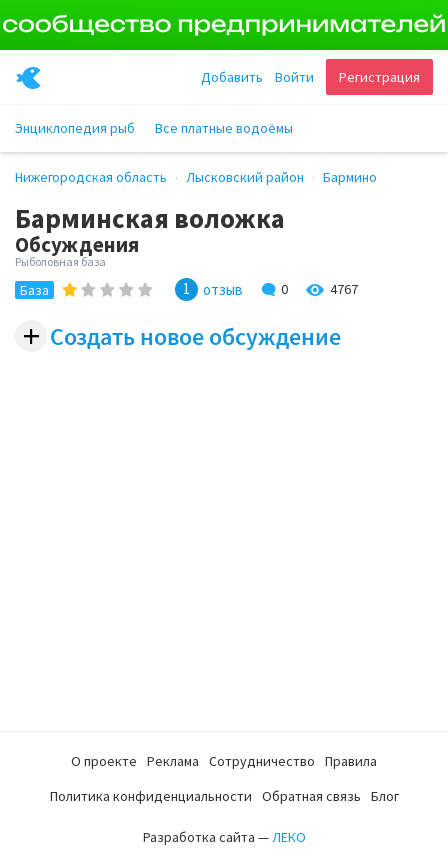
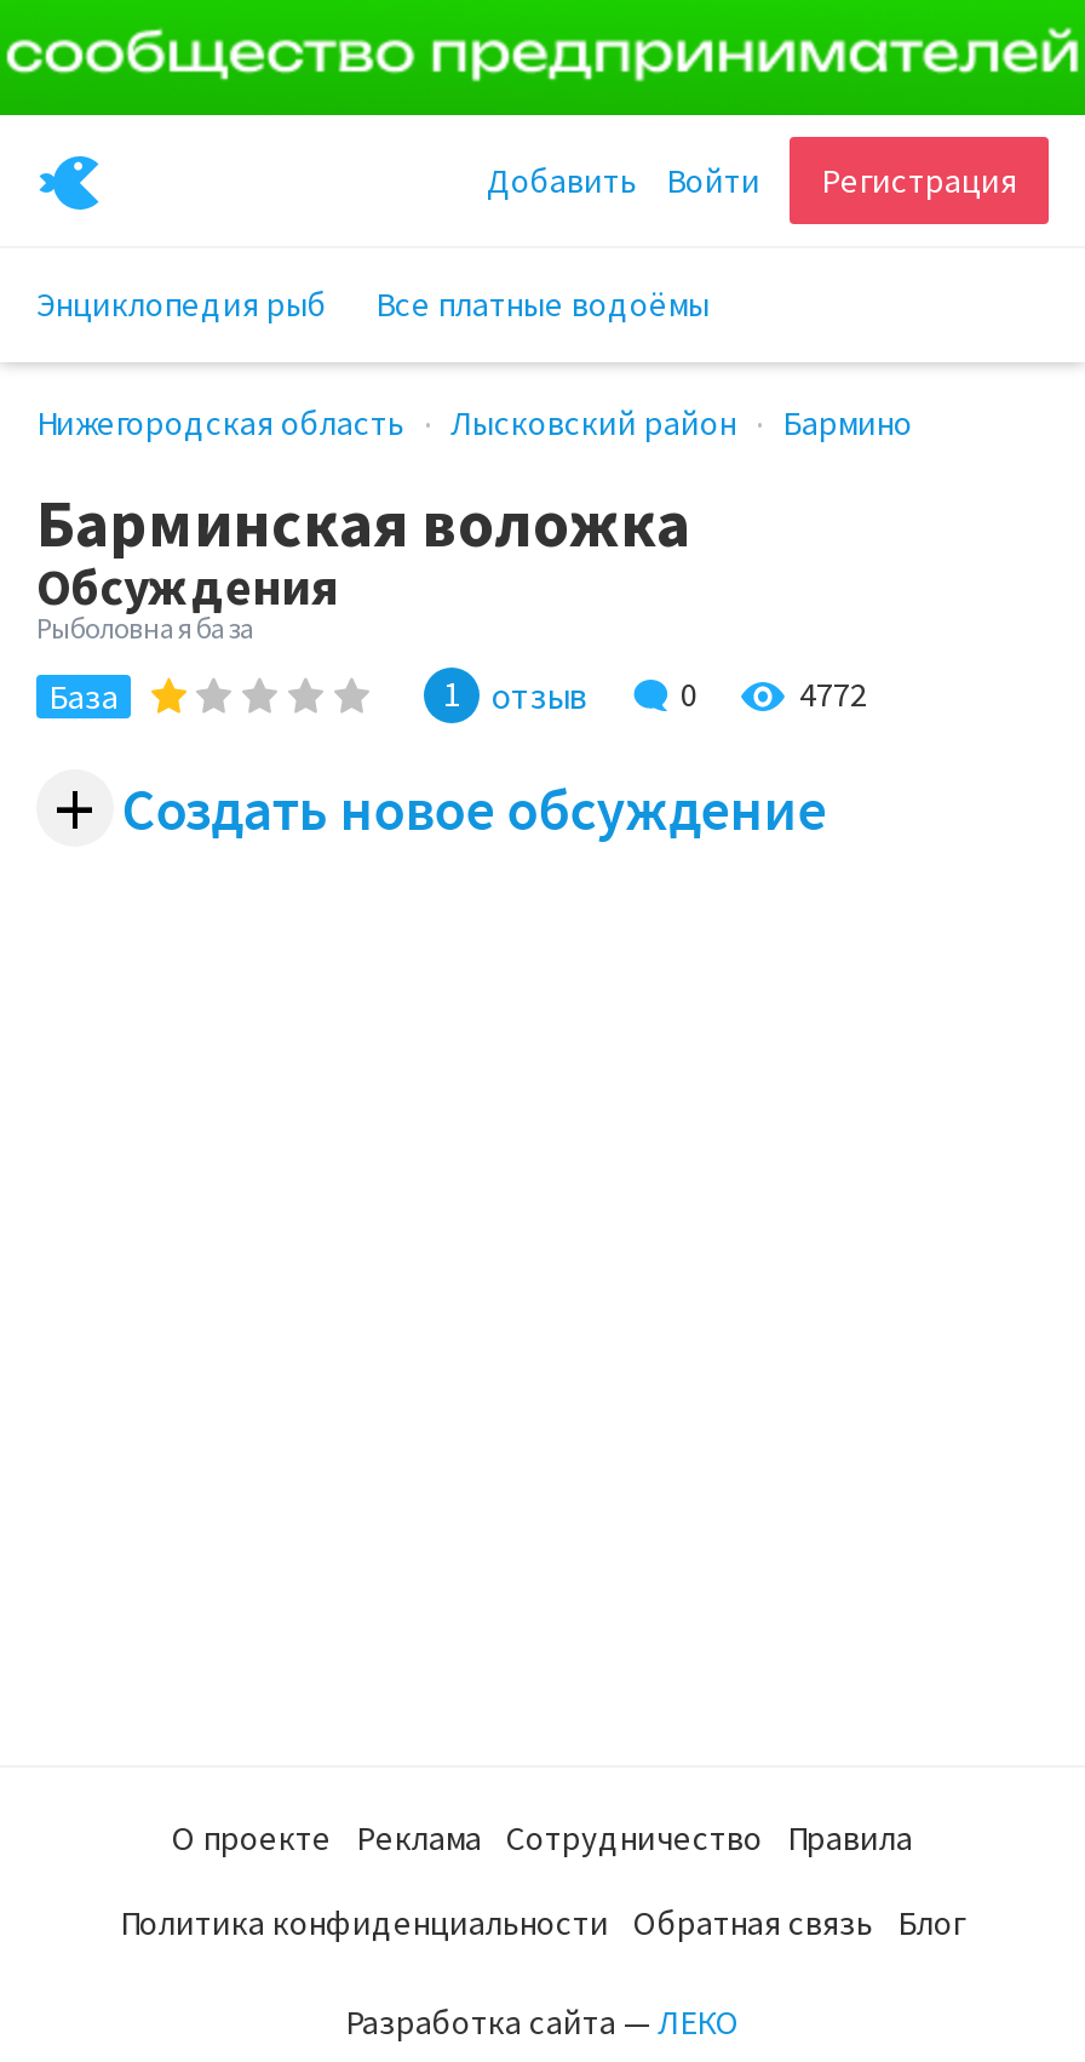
[330,280,358,298] 4767 -> [799,671,867,715] 4772

